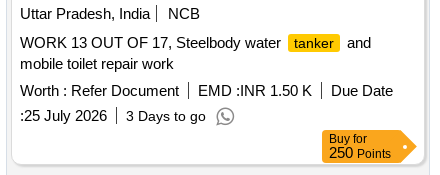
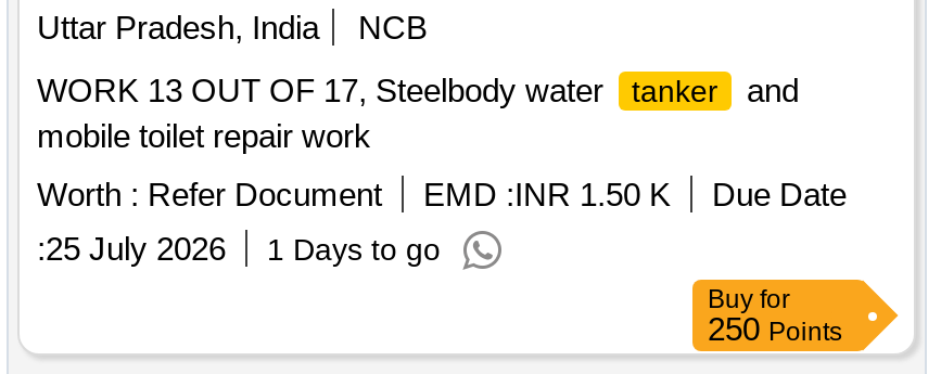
[20,107,206,124] :25 July 2026 3 Days to go -> [37,230,441,267] :25 July 2026 1 Days to go

